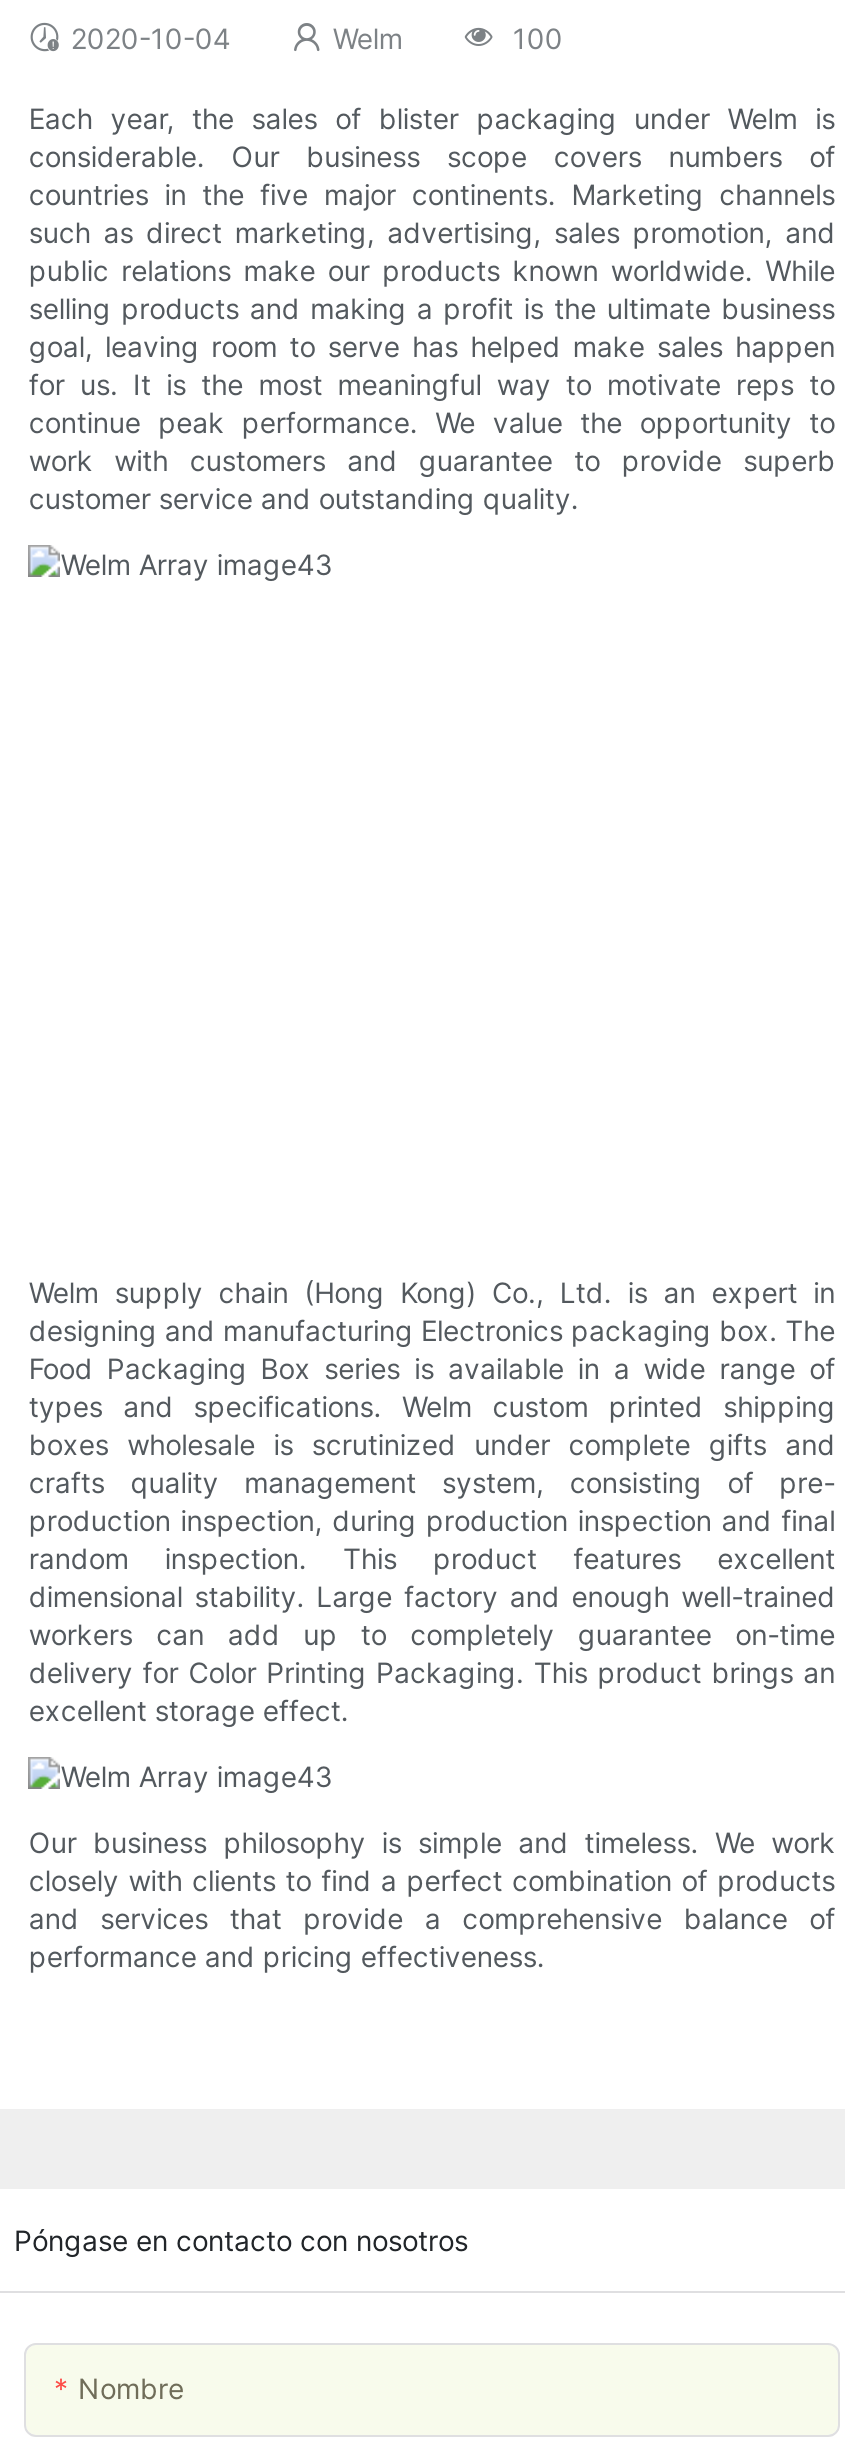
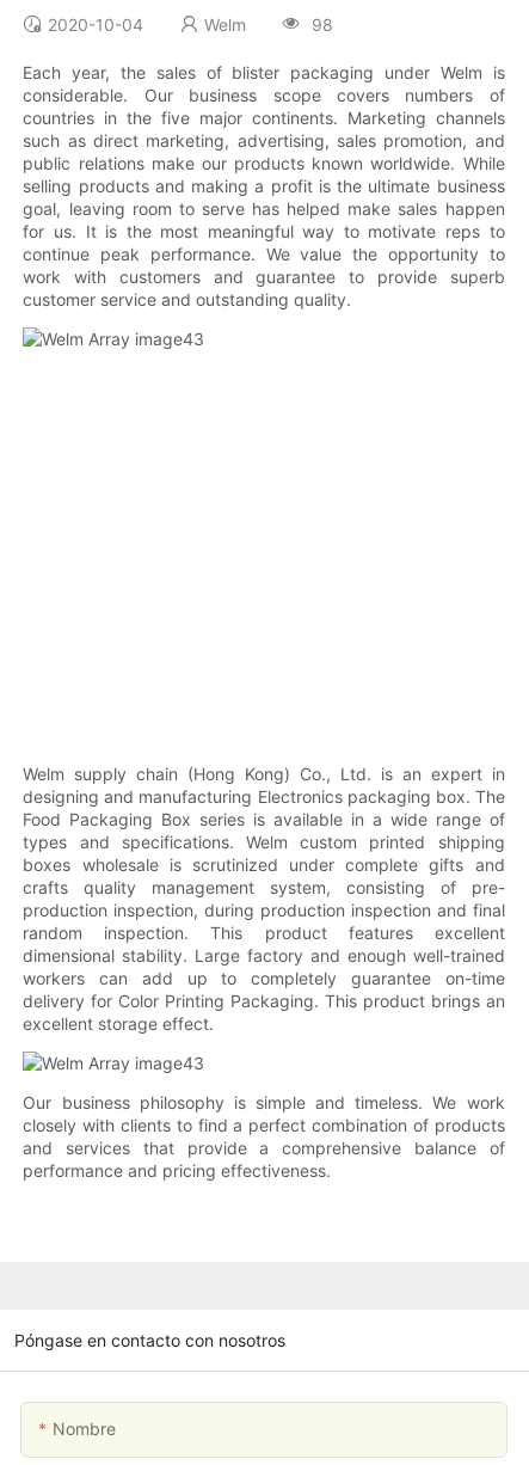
[513,22,563,56] 100 -> [312,15,334,35] 98

